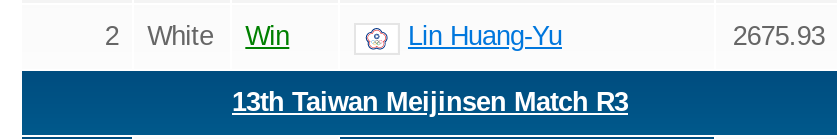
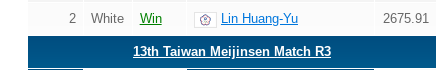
[733,21,825,51] 2675.93 -> [383,11,429,26] 2675.91

